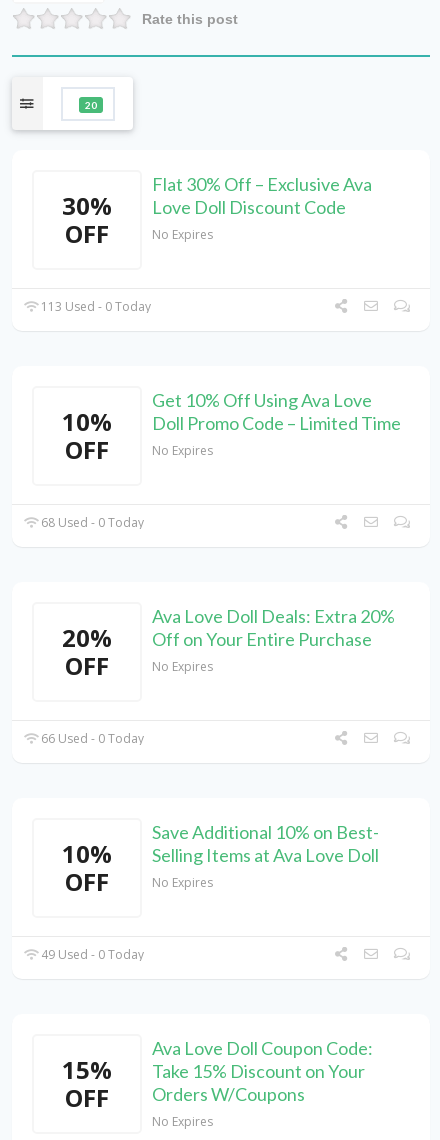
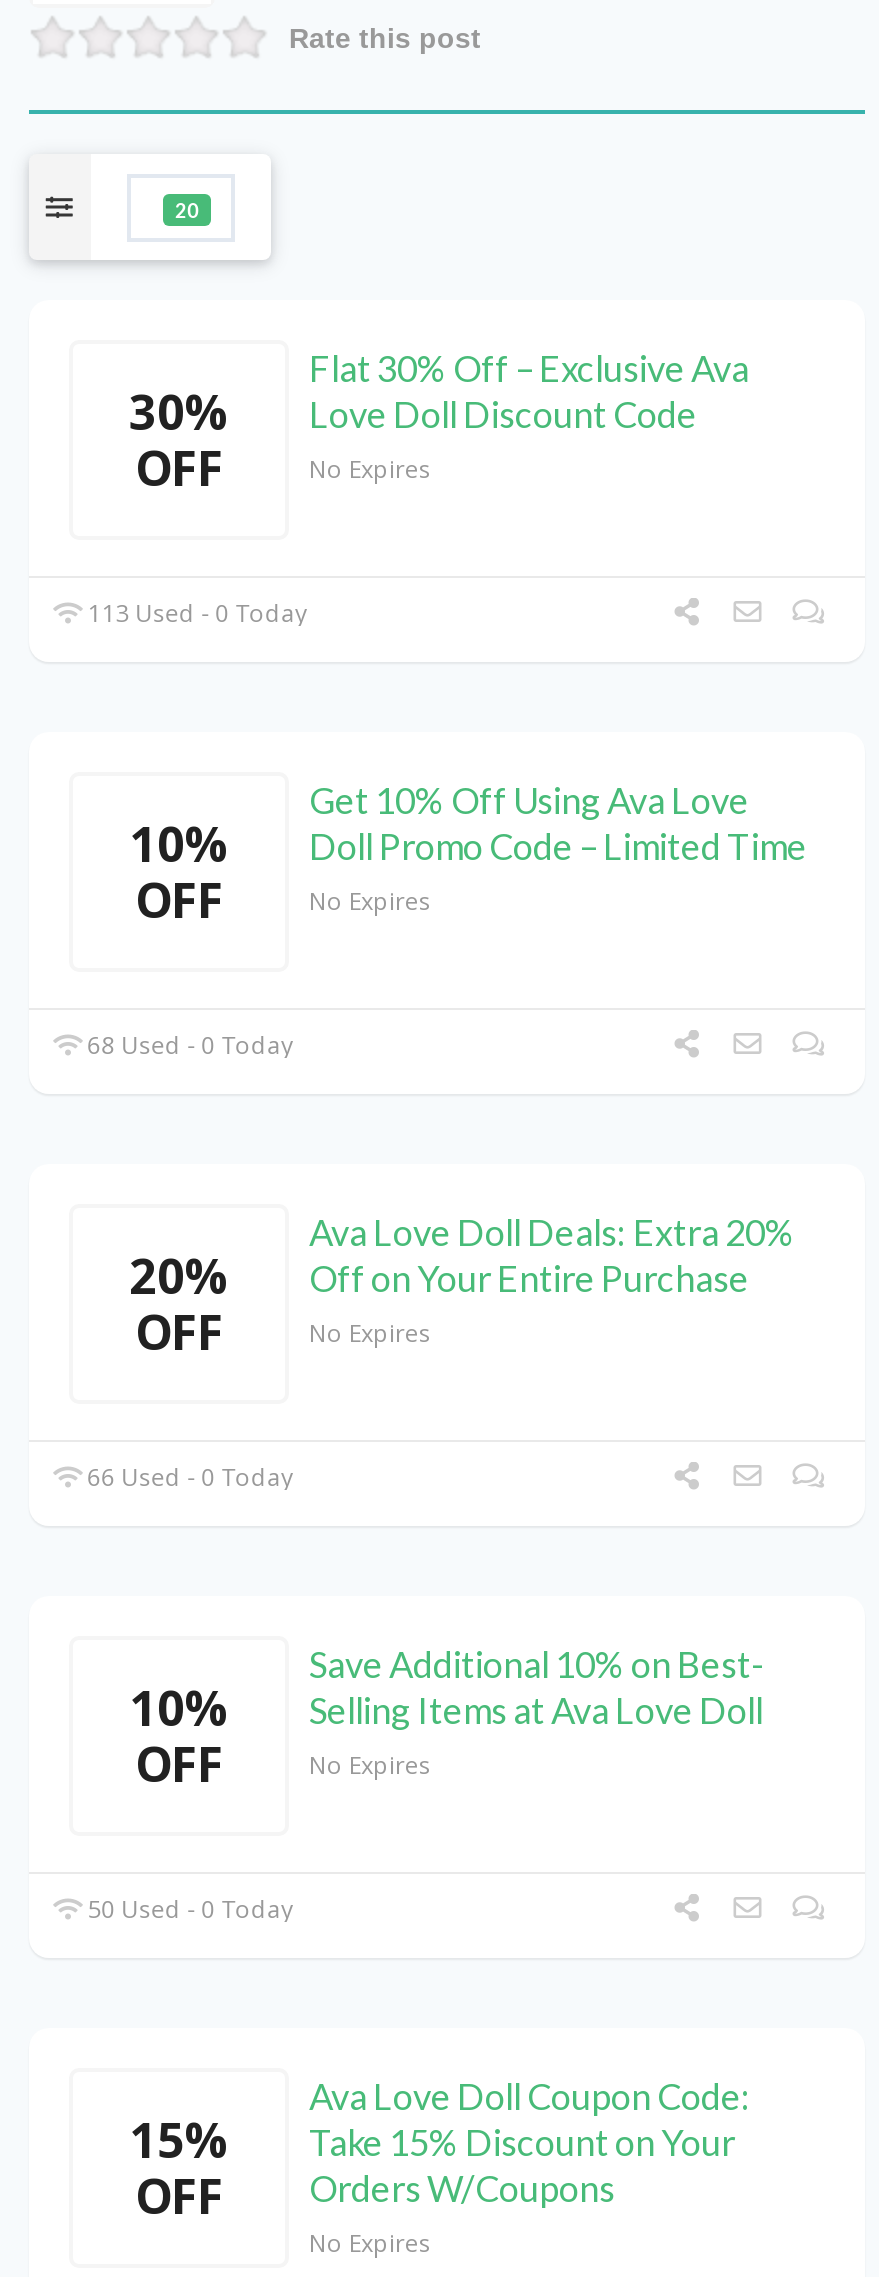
[38,946,144,963] 49 Used - 0 Today -> [81,1892,293,1926] 50 Used - 0 Today

